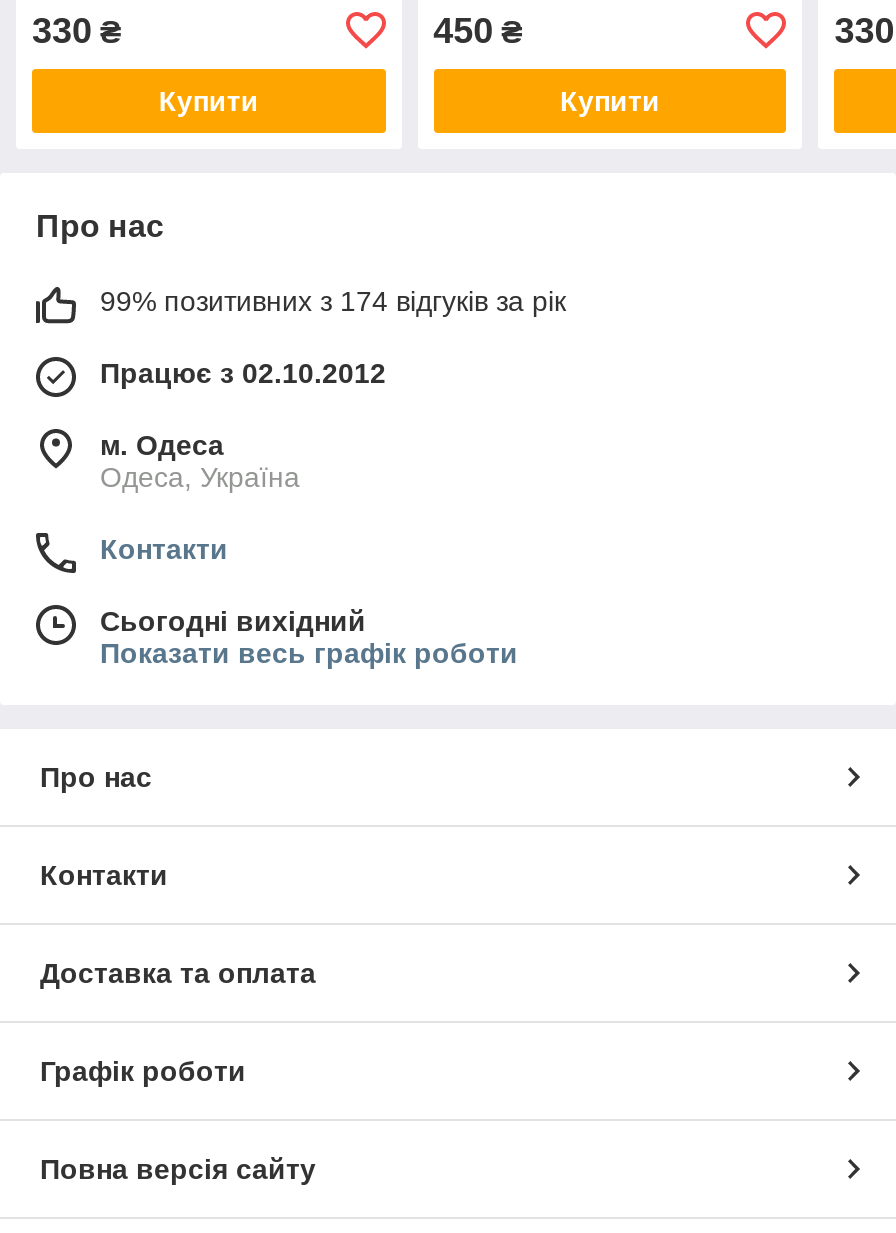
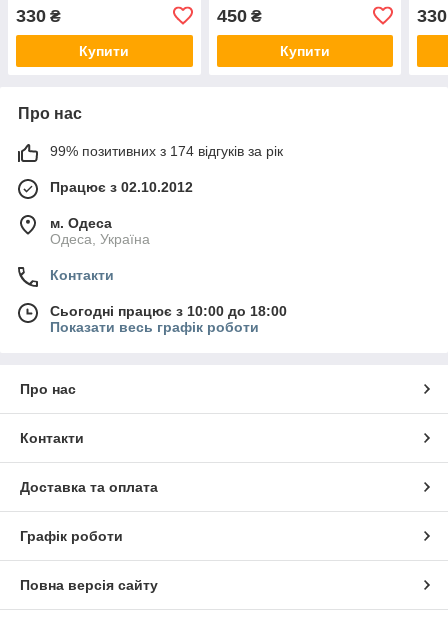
[100,605,366,637] Сьогодні вихідний -> [50,303,287,319] Сьогодні працює з 10:00 до 18:00

